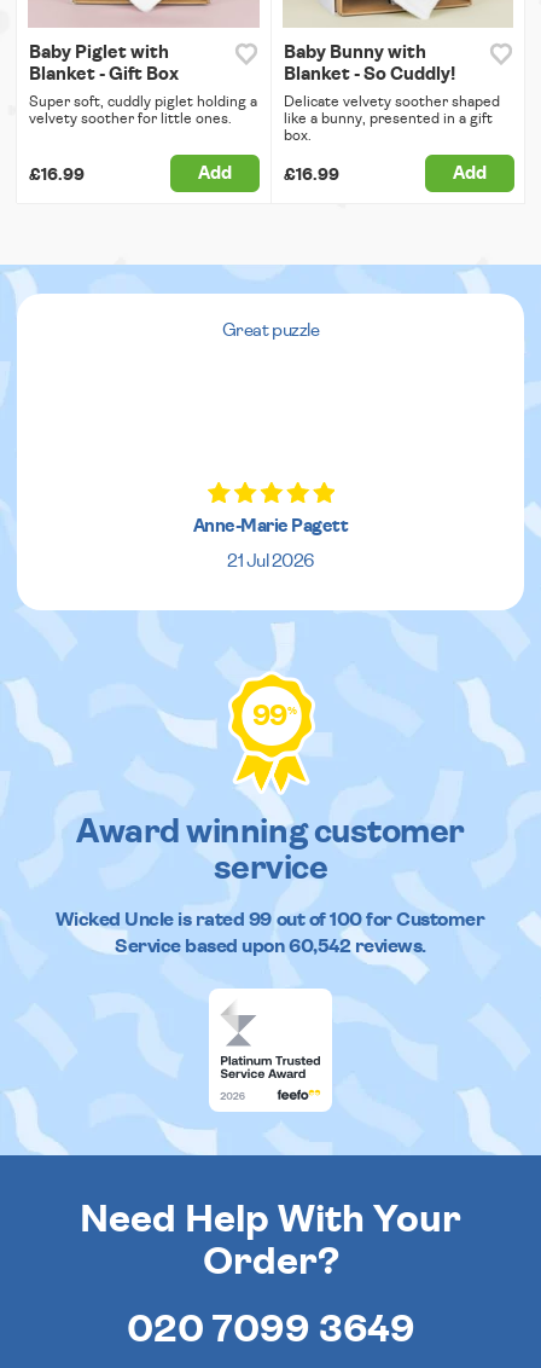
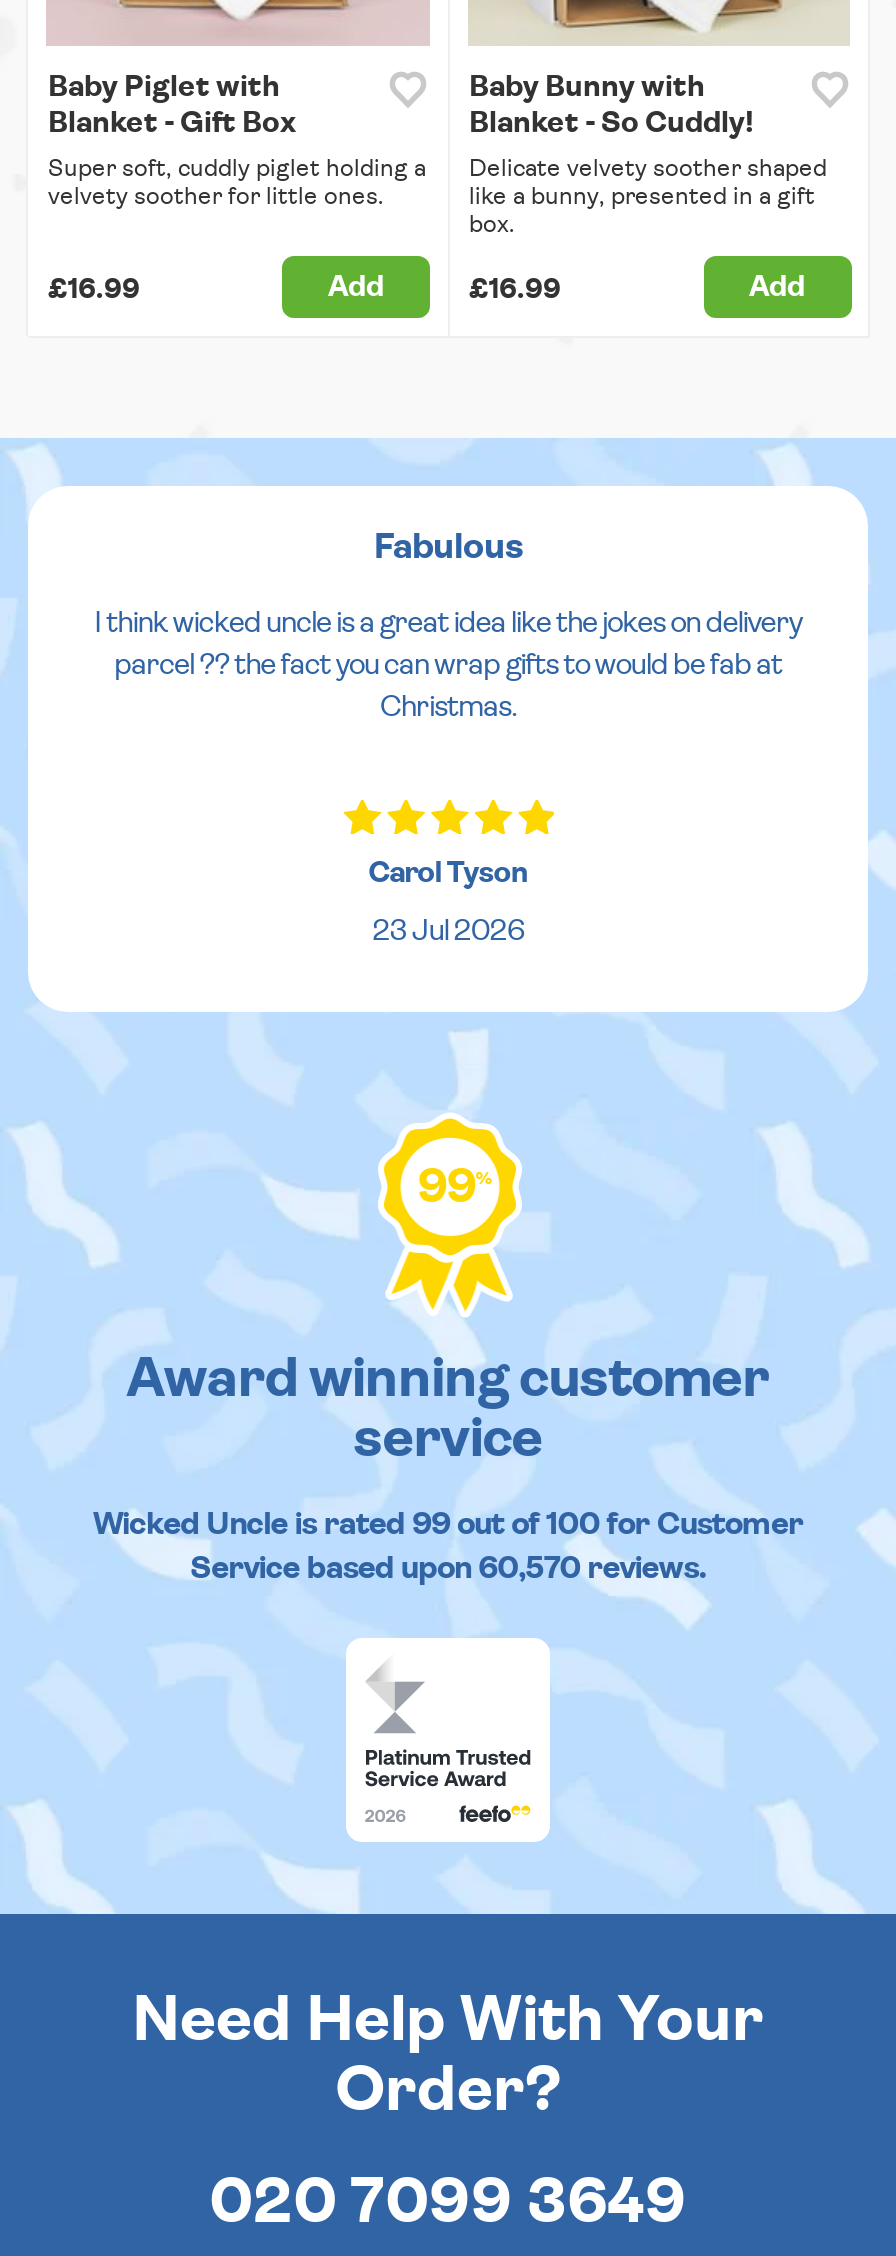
[222,321,319,339] Great puzzle -> [94,529,802,721] Fabulous | I think wicked uncle is a great idea like the jokes on delivery | parcel ?? the fact you can wrap gifts to would be fab at | Christmas.
[193,517,348,570] Anne-Marie Pagett | 21 Jul 2026 -> [368,857,528,945] Carol Tyson | 23 Jul 2026
[115,936,426,956] Service based upon 60,542 reviews. -> [190,1551,706,1583] Service based upon 60,570 reviews.

